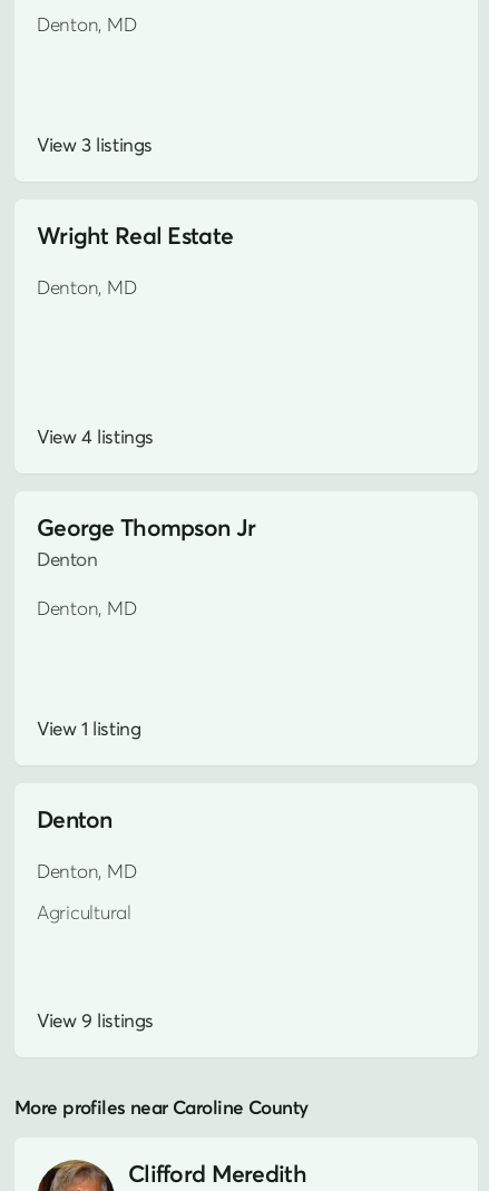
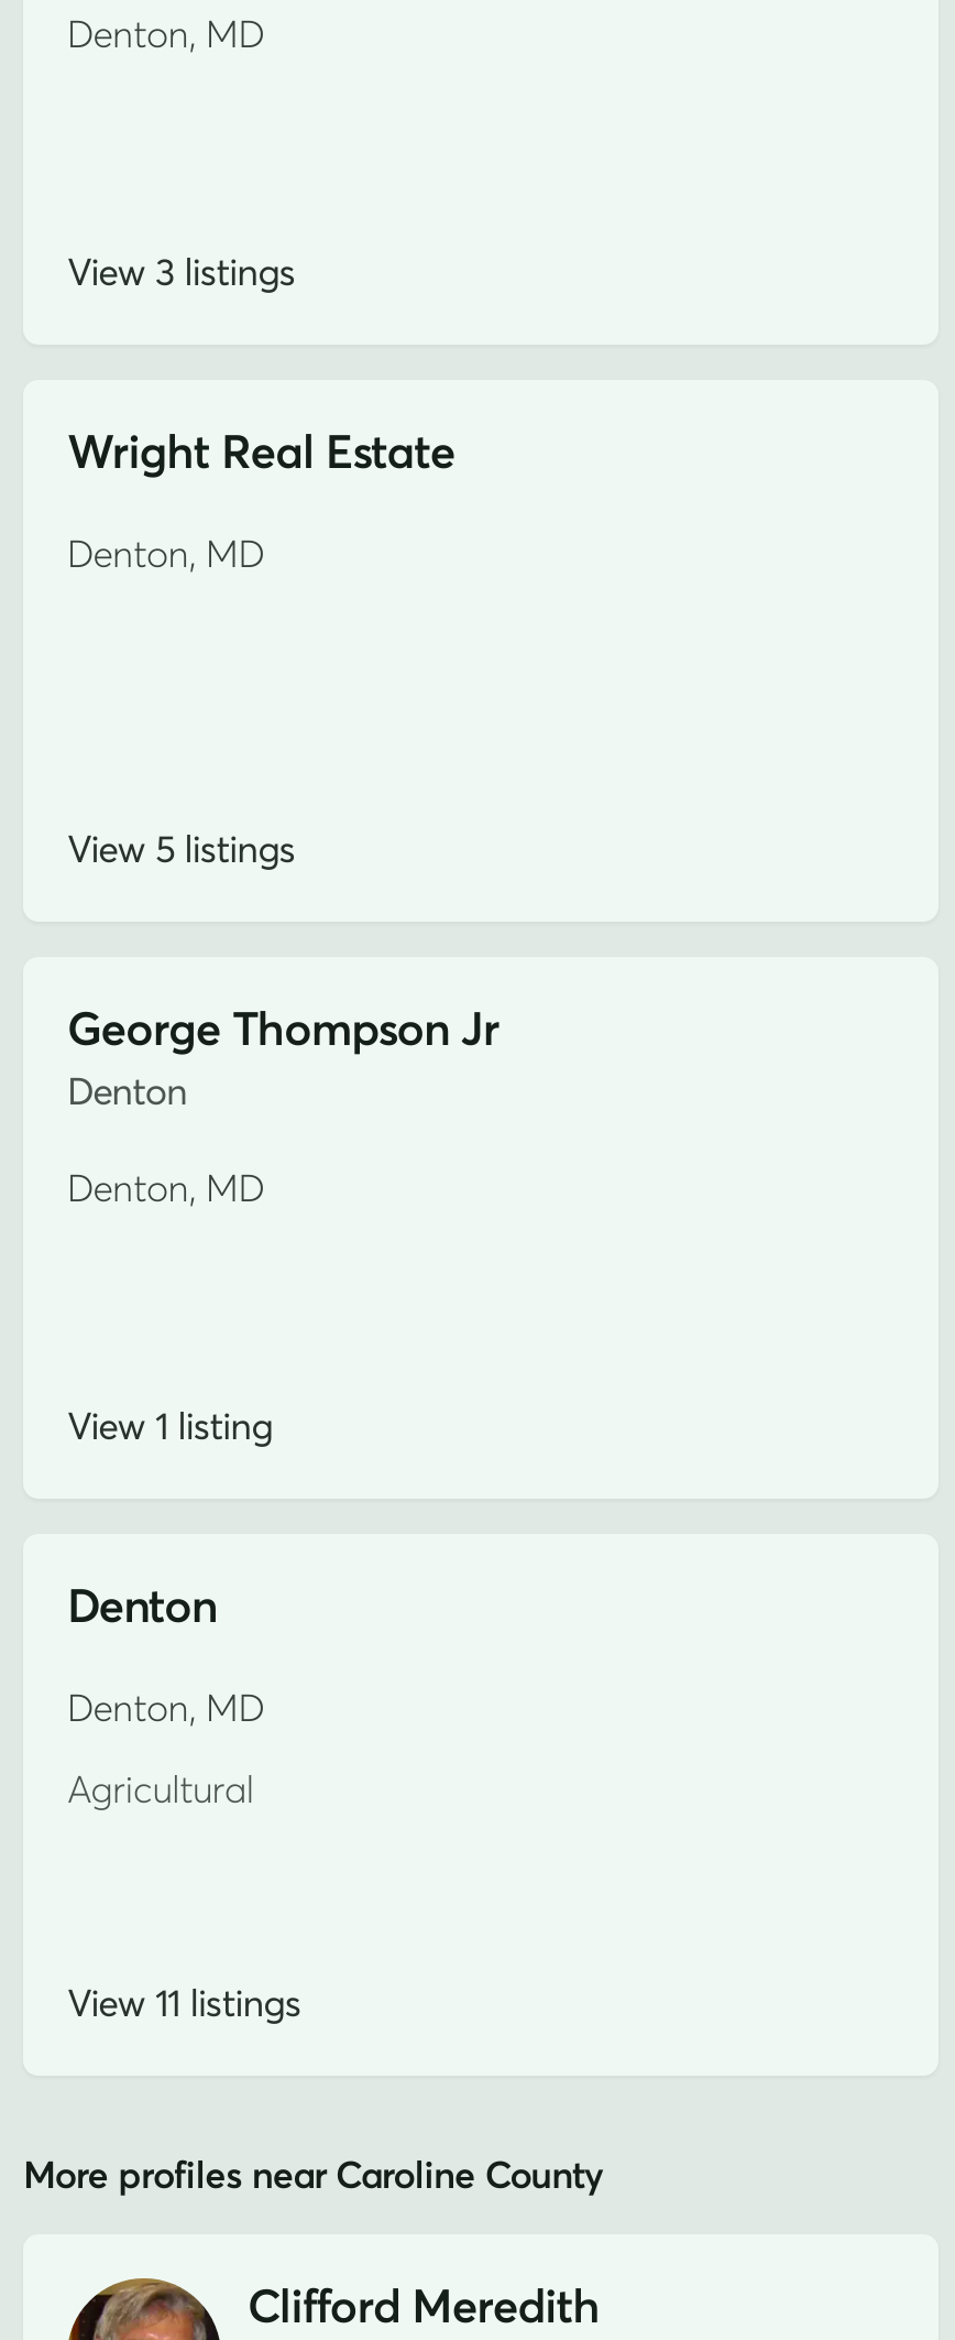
[37,424,154,448] View 4 listings -> [67,825,296,871] View 5 listings
[37,1008,154,1032] View 9 listings -> [67,1979,301,2025] View 11 listings

